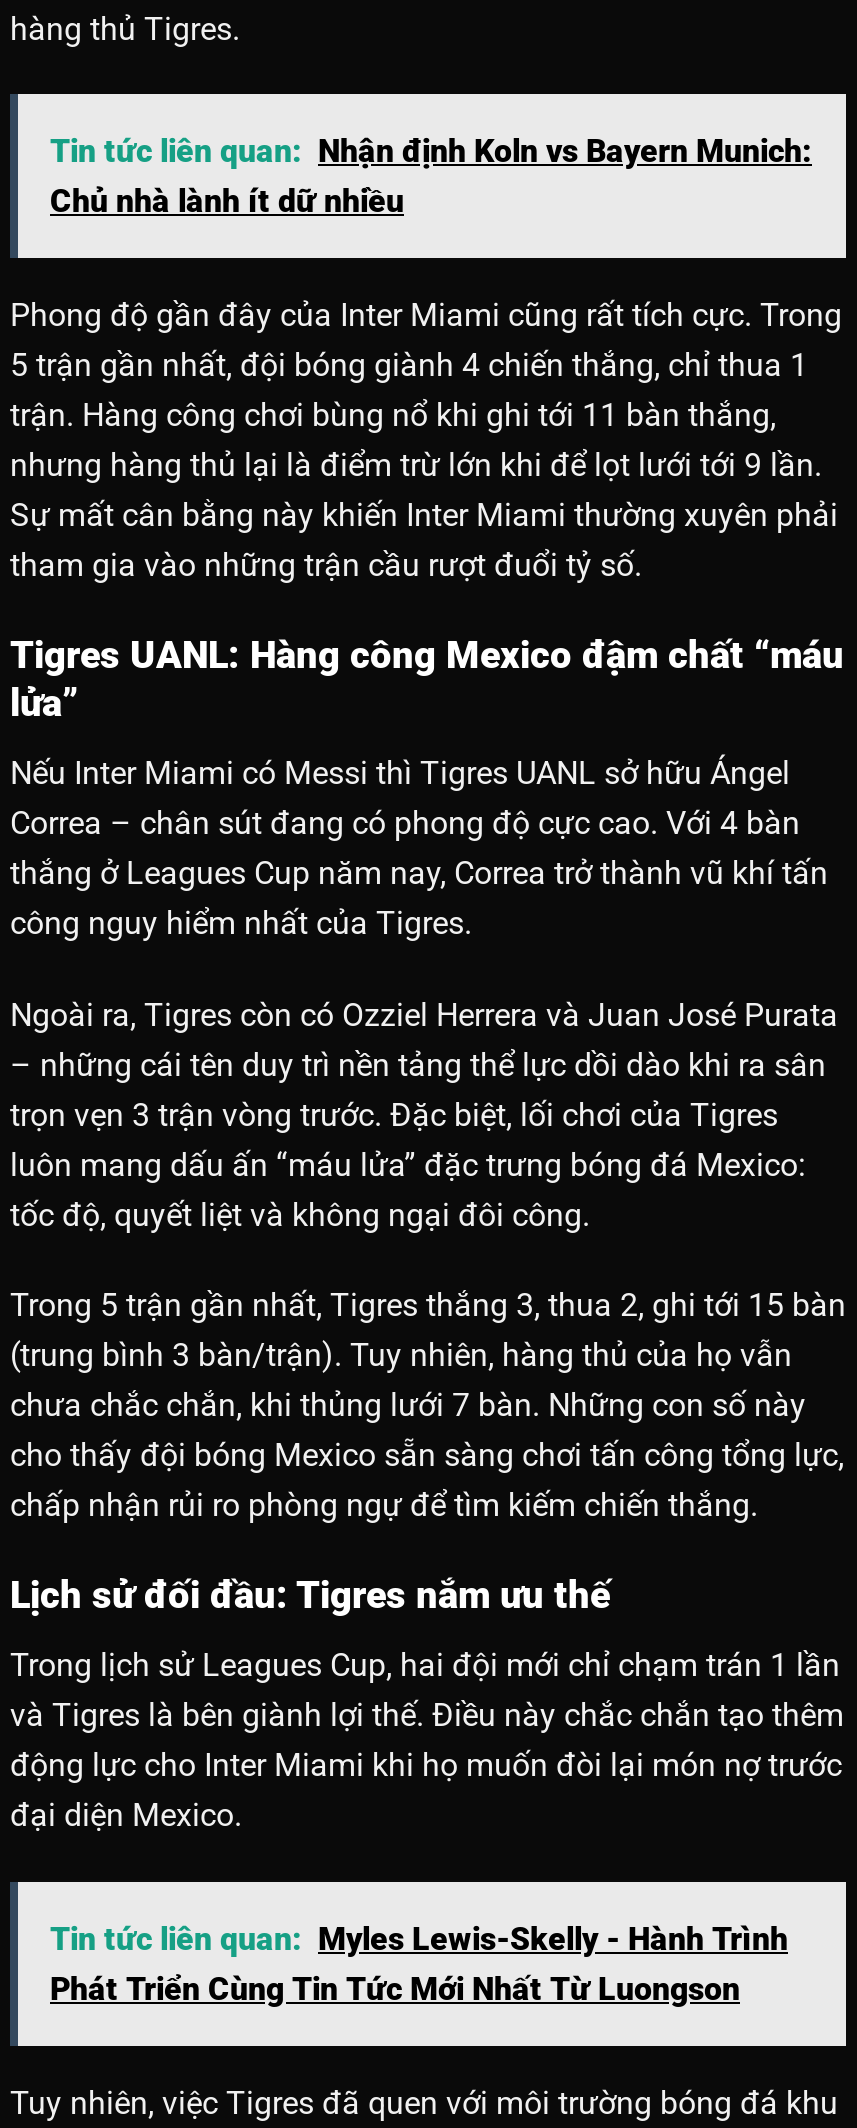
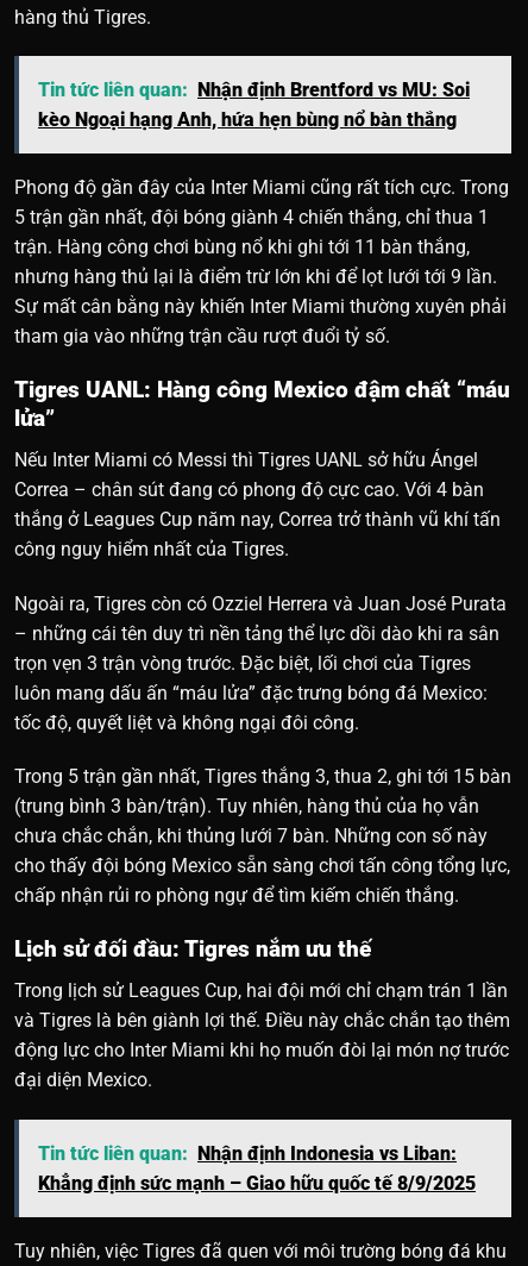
[50,133,812,221] Tin tức liên quan: Nhận định Koln vs Bayern Munich: | Chủ nhà lành ít dữ nhiều -> [38,79,470,131] Tin tức liên quan: Nhận định Brentford vs MU: Soi | kèo Ngoại hạng Anh, hứa hẹn bùng nổ bàn thắng
[50,1919,788,2007] Tin tức liên quan: Myles Lewis-Skelly - Hành Trình | Phát Triển Cùng Tin Tức Mới Nhất Từ Luongson -> [38,1142,476,1194] Tin tức liên quan: Nhận định Indonesia vs Liban: | Khẳng định sức mạnh – Giao hữu quốc tế 8/9/2025

